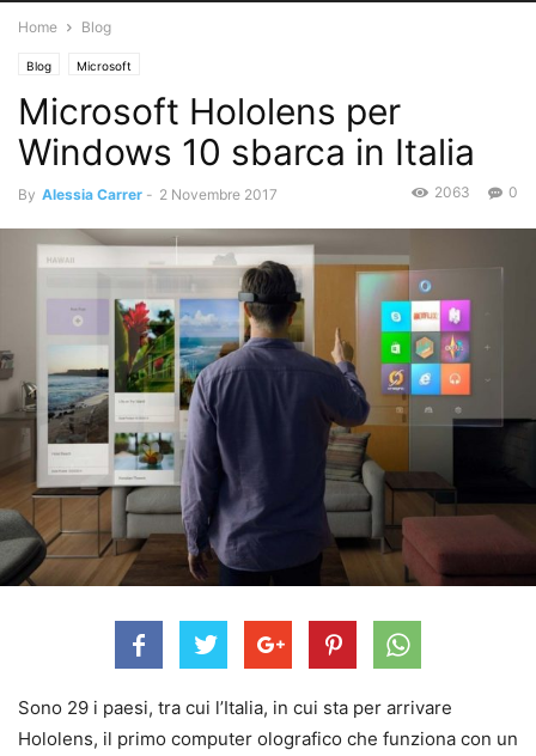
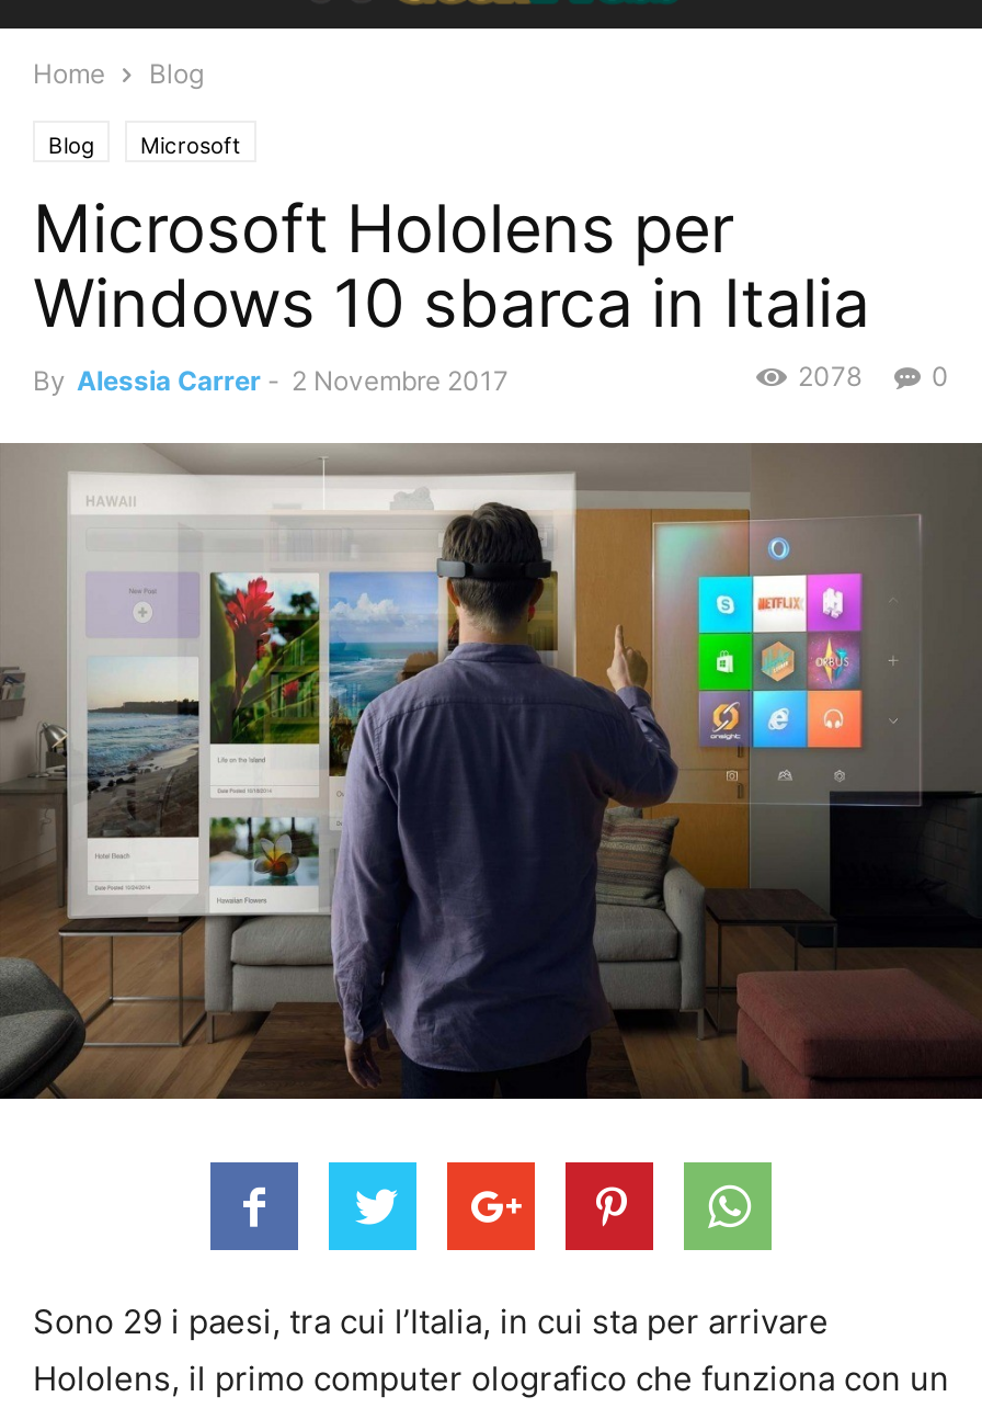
[434,183,470,201] 2063 -> [798,360,861,393] 2078

